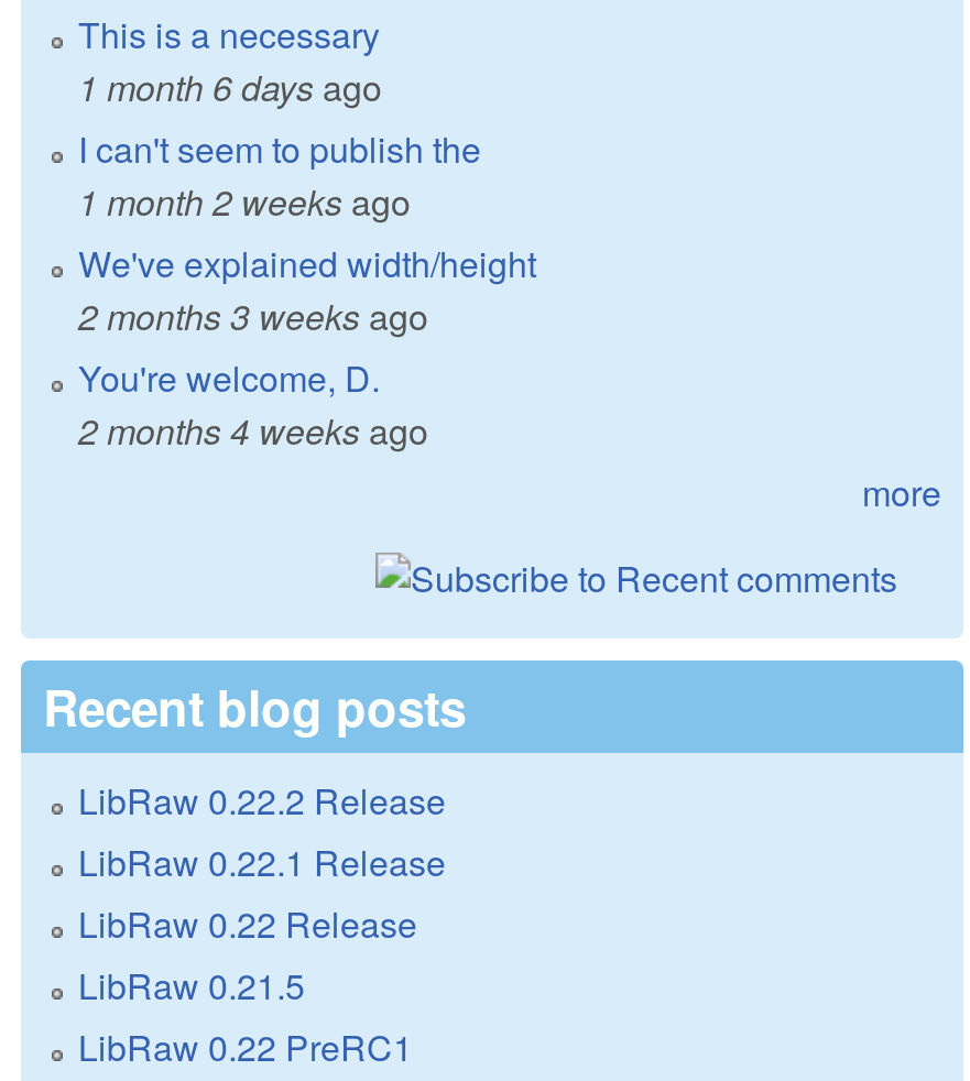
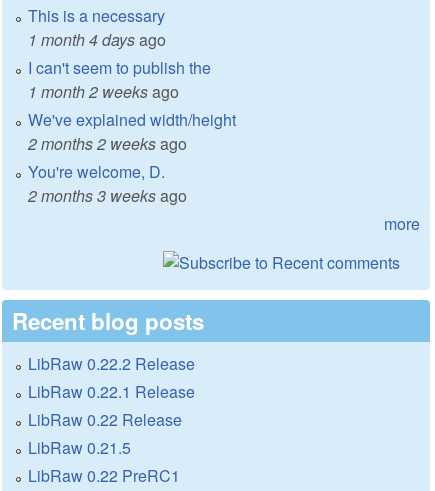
[78,62,382,113] 1 month 6 days ago -> [28,28,166,51] 1 month 4 days ago
moved [78,291,428,342] -> [28,184,187,207]: 2 months 3 weeks ago
none -> [28,132,187,155] 2 months 2 weeks ago
[78,406,428,456] 2 months 4 weeks ago -> none

